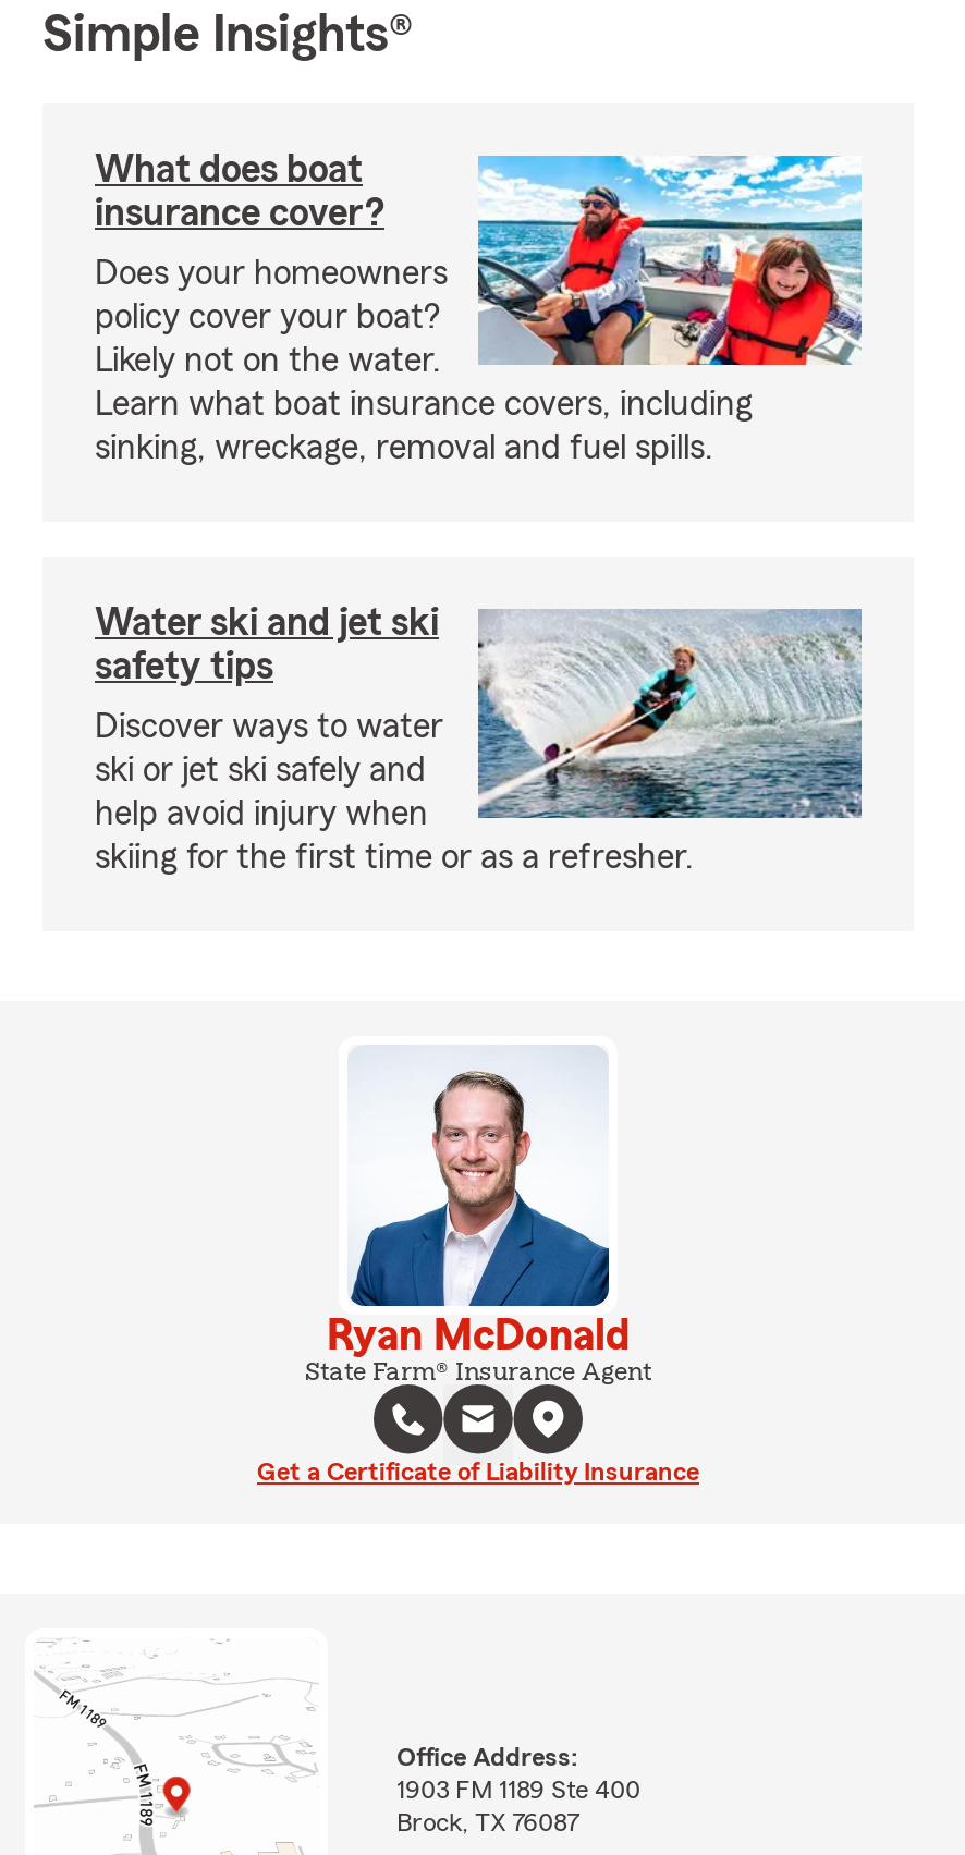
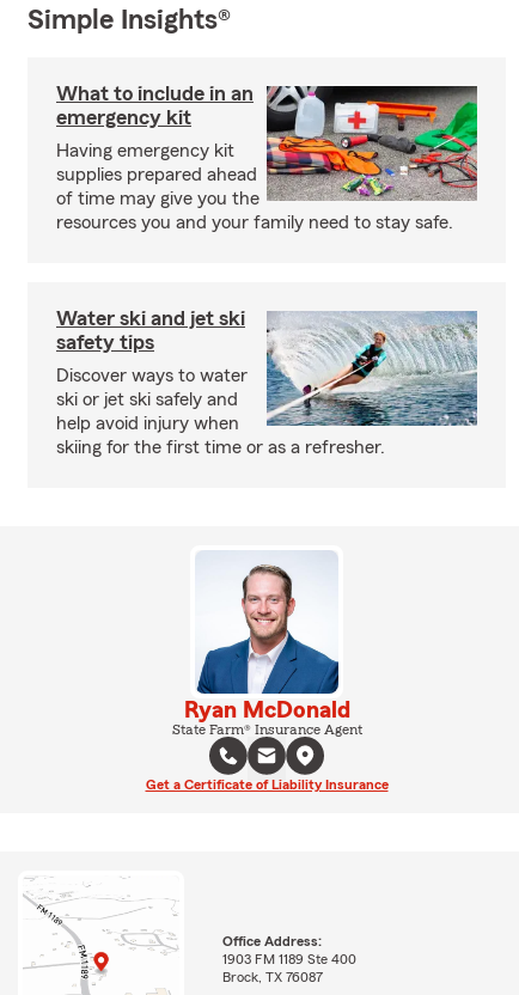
[95,149,384,232] What does boat | insurance cover? -> [56,83,254,128] What to include in an | emergency kit
[95,154,862,465] [image] | Does your homeowners | policy cover your boat? | Likely not on the water. | Learn what boat insurance covers, including | sinking, wreckage, removal and fuel spills. -> [56,85,478,232] [image] | Having emergency kit | supplies prepared ahead | of time may give you the | resources you and your family need to stay safe.

